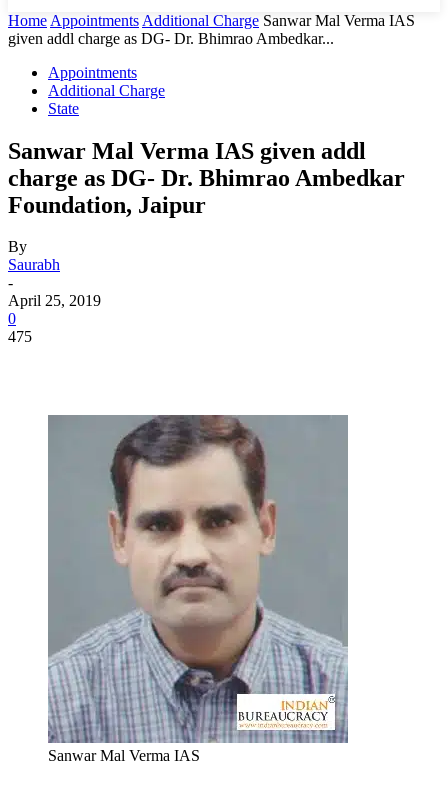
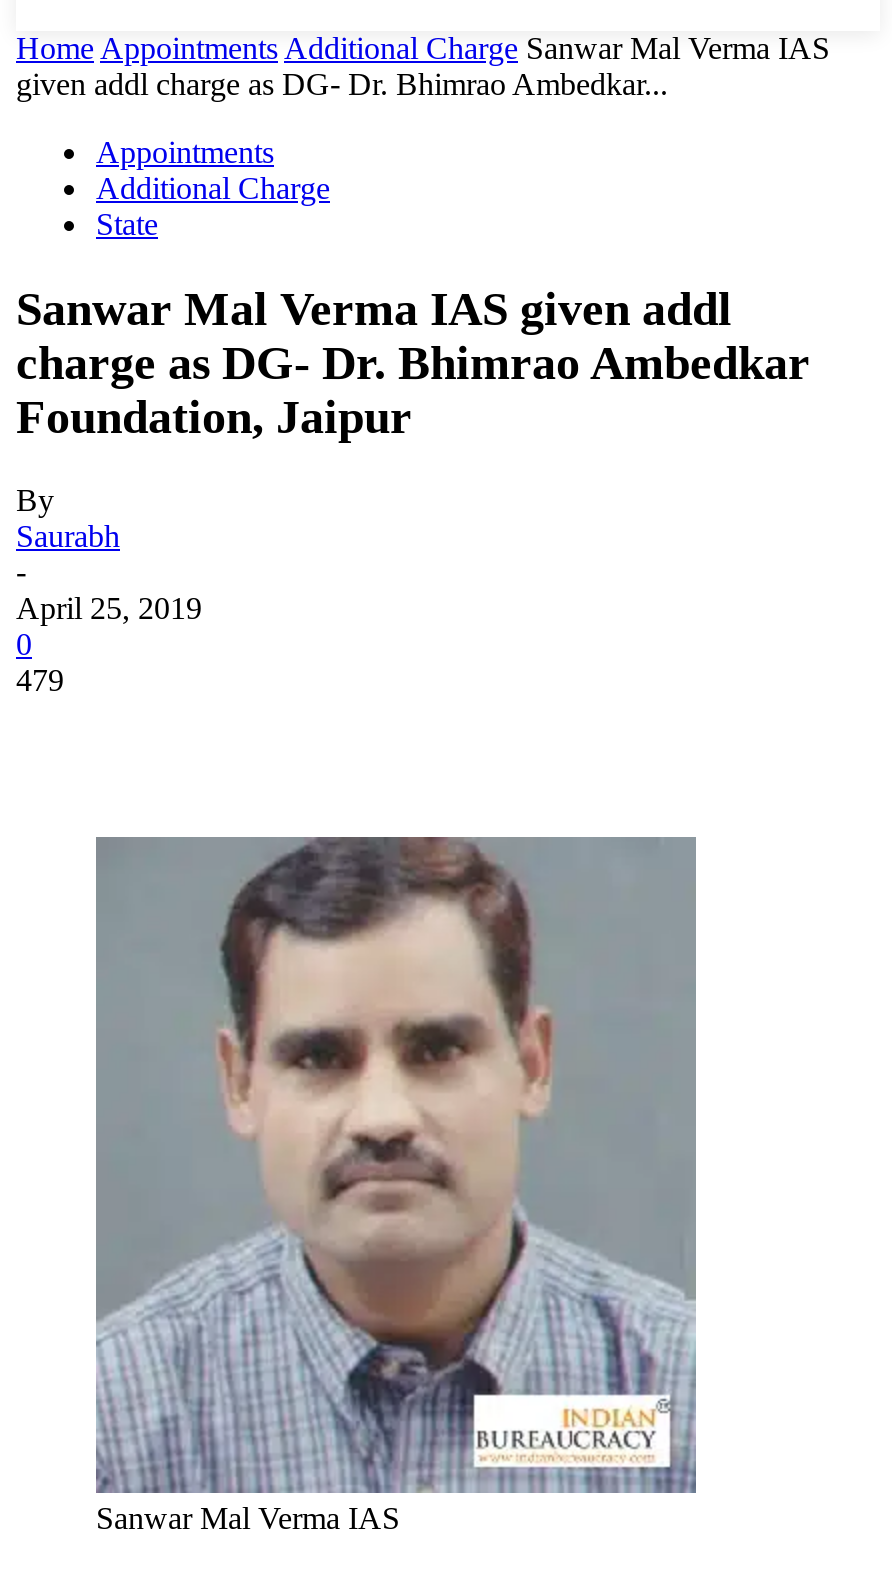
[8,328,32,345] 475 -> [16,664,64,698] 479

